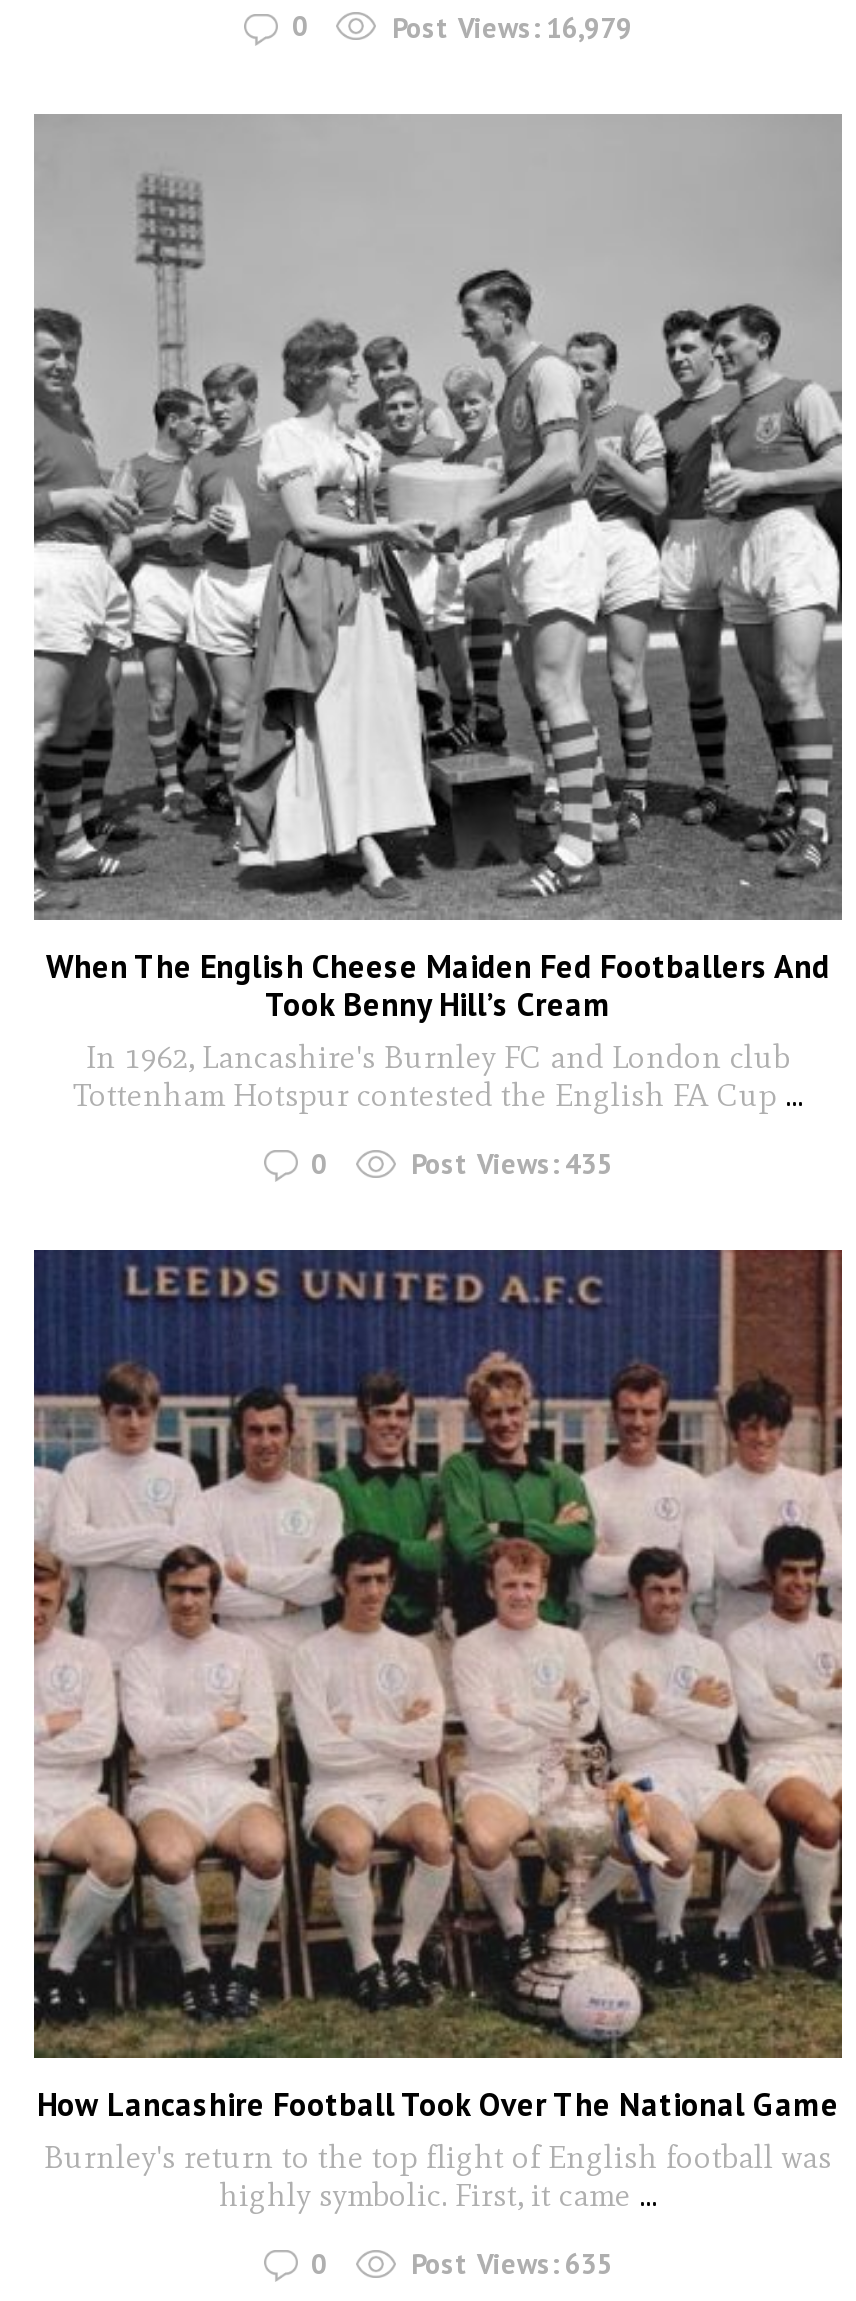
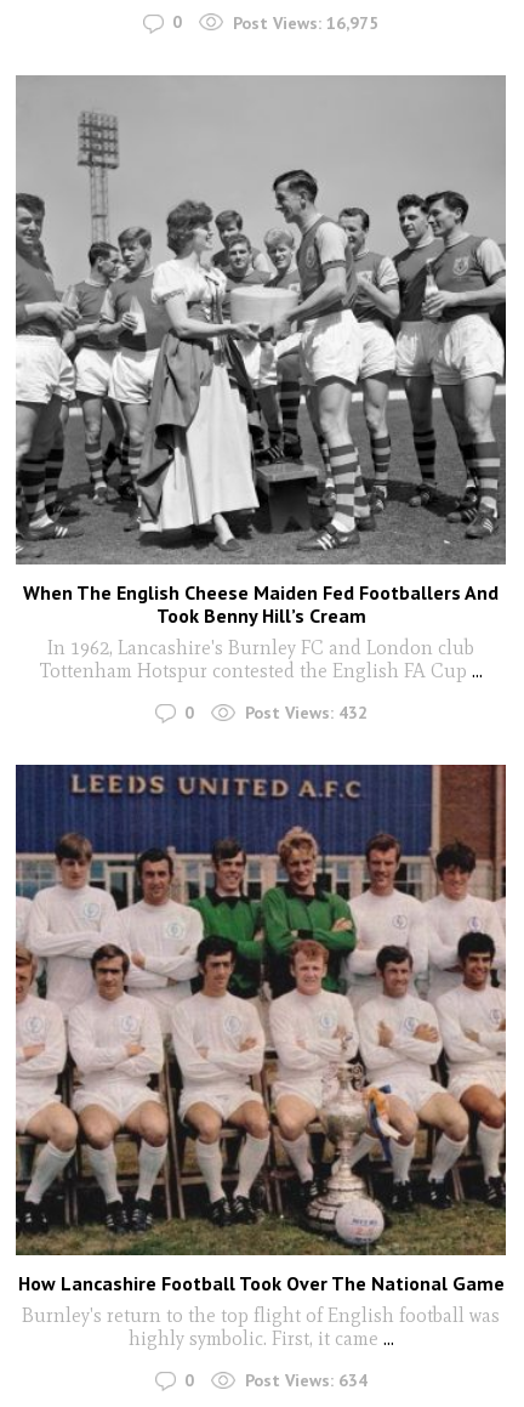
[392,9,632,45] Post Views: 16,979 -> [233,12,378,34] Post Views: 16,975
[411,1147,613,1183] Post Views: 435 -> [244,702,367,724] Post Views: 432
[411,2246,613,2282] Post Views: 635 -> [244,1369,367,1391] Post Views: 634

